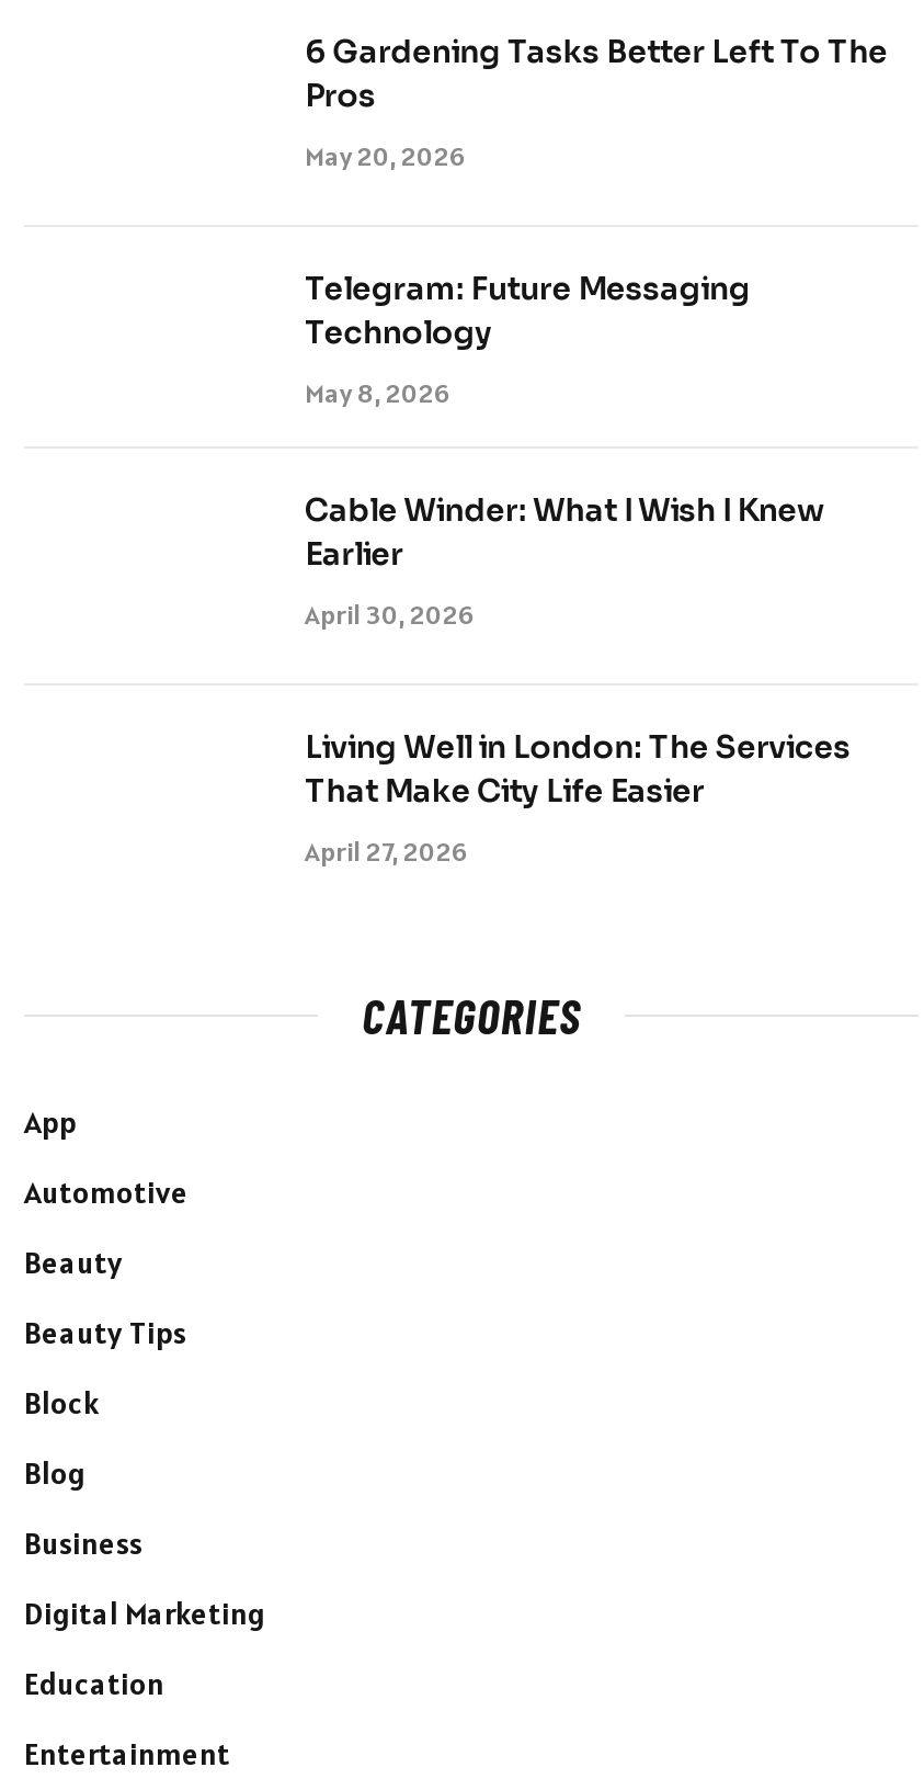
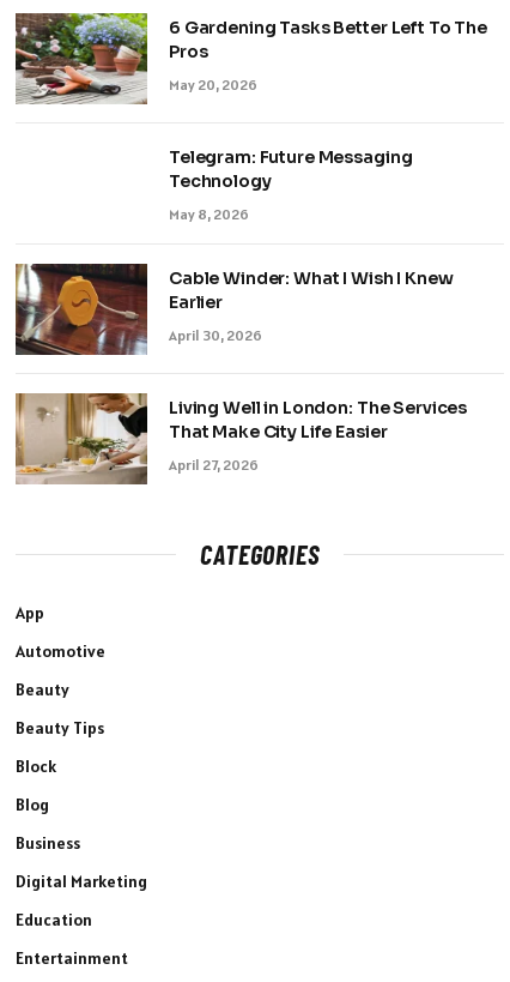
none -> [14,12,148,106] [image]
none -> [14,263,148,356] [image]
none -> [14,392,148,486] [image]

